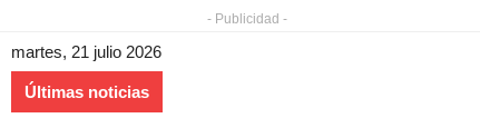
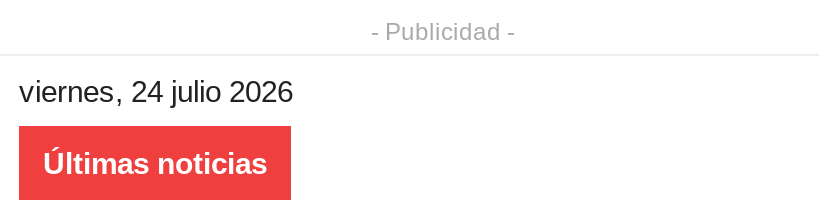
[11,42,161,61] martes, 21 julio 2026 -> [19,74,293,108] viernes, 24 julio 2026

